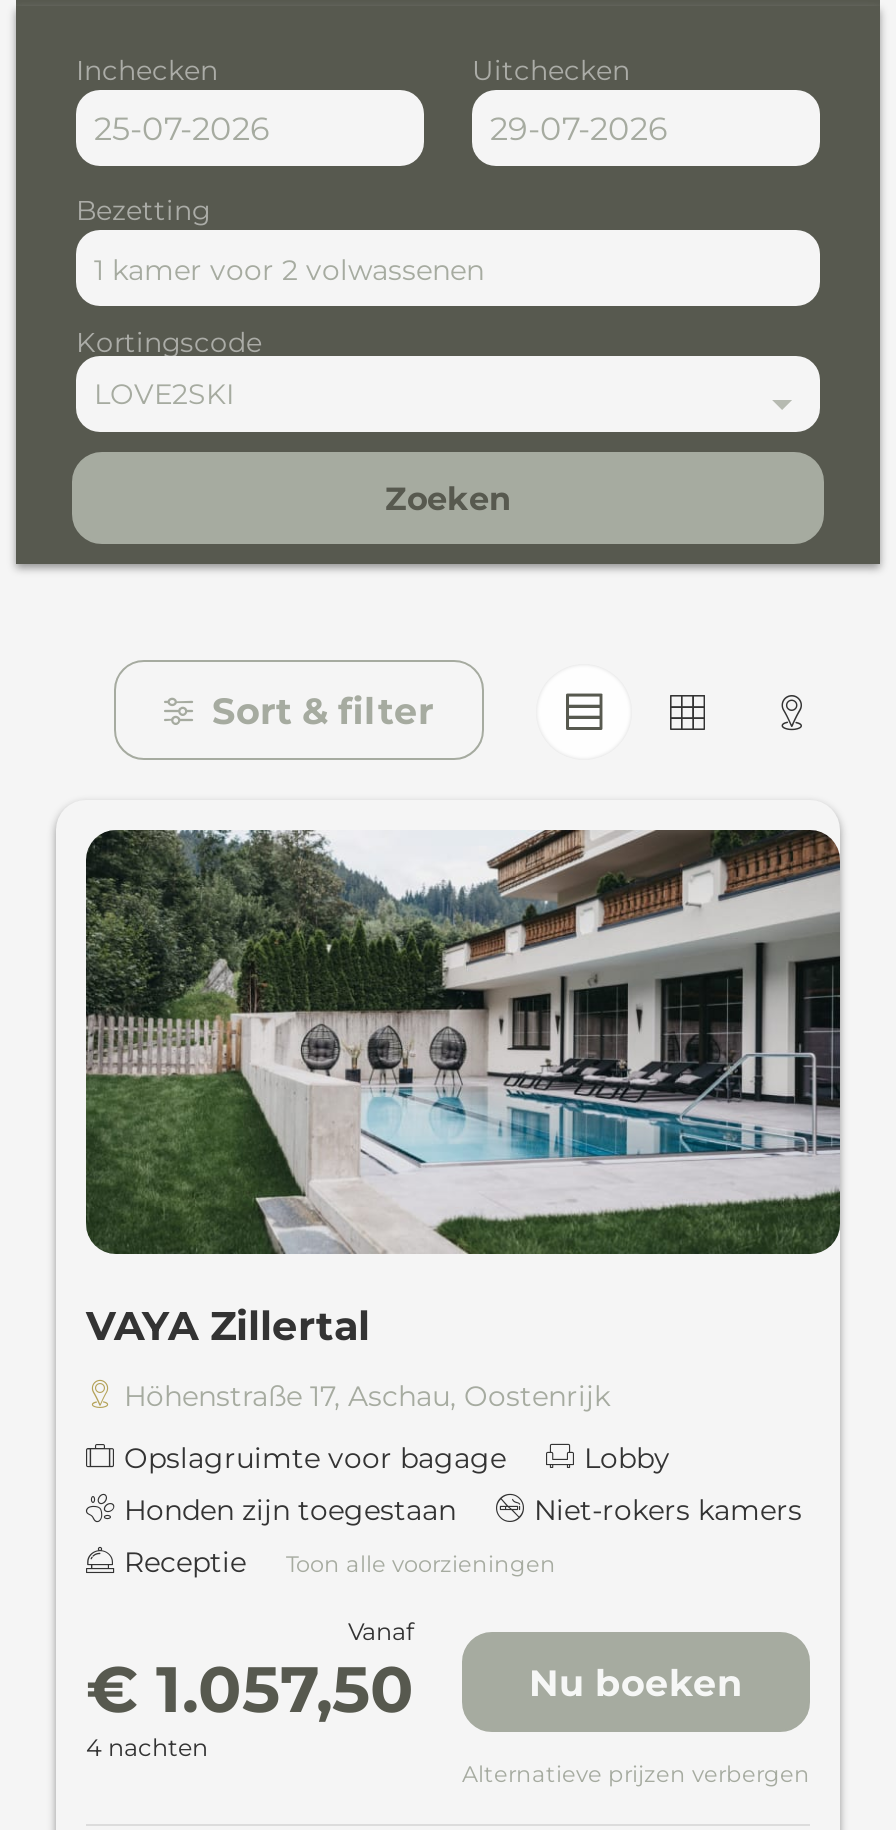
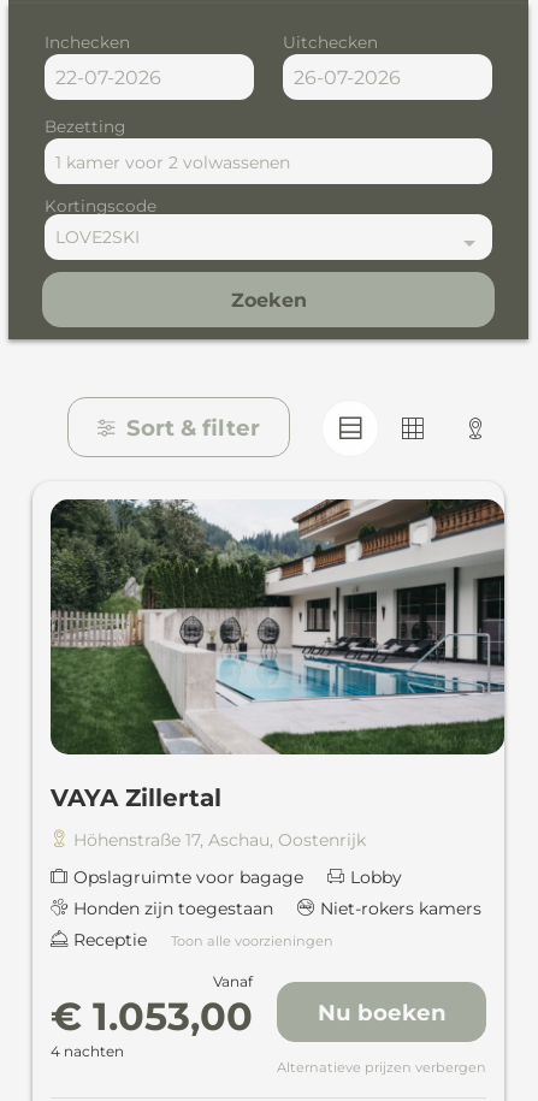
[86,1651,414,1729] € 1.057,50 -> [51,993,253,1040] € 1.053,00

